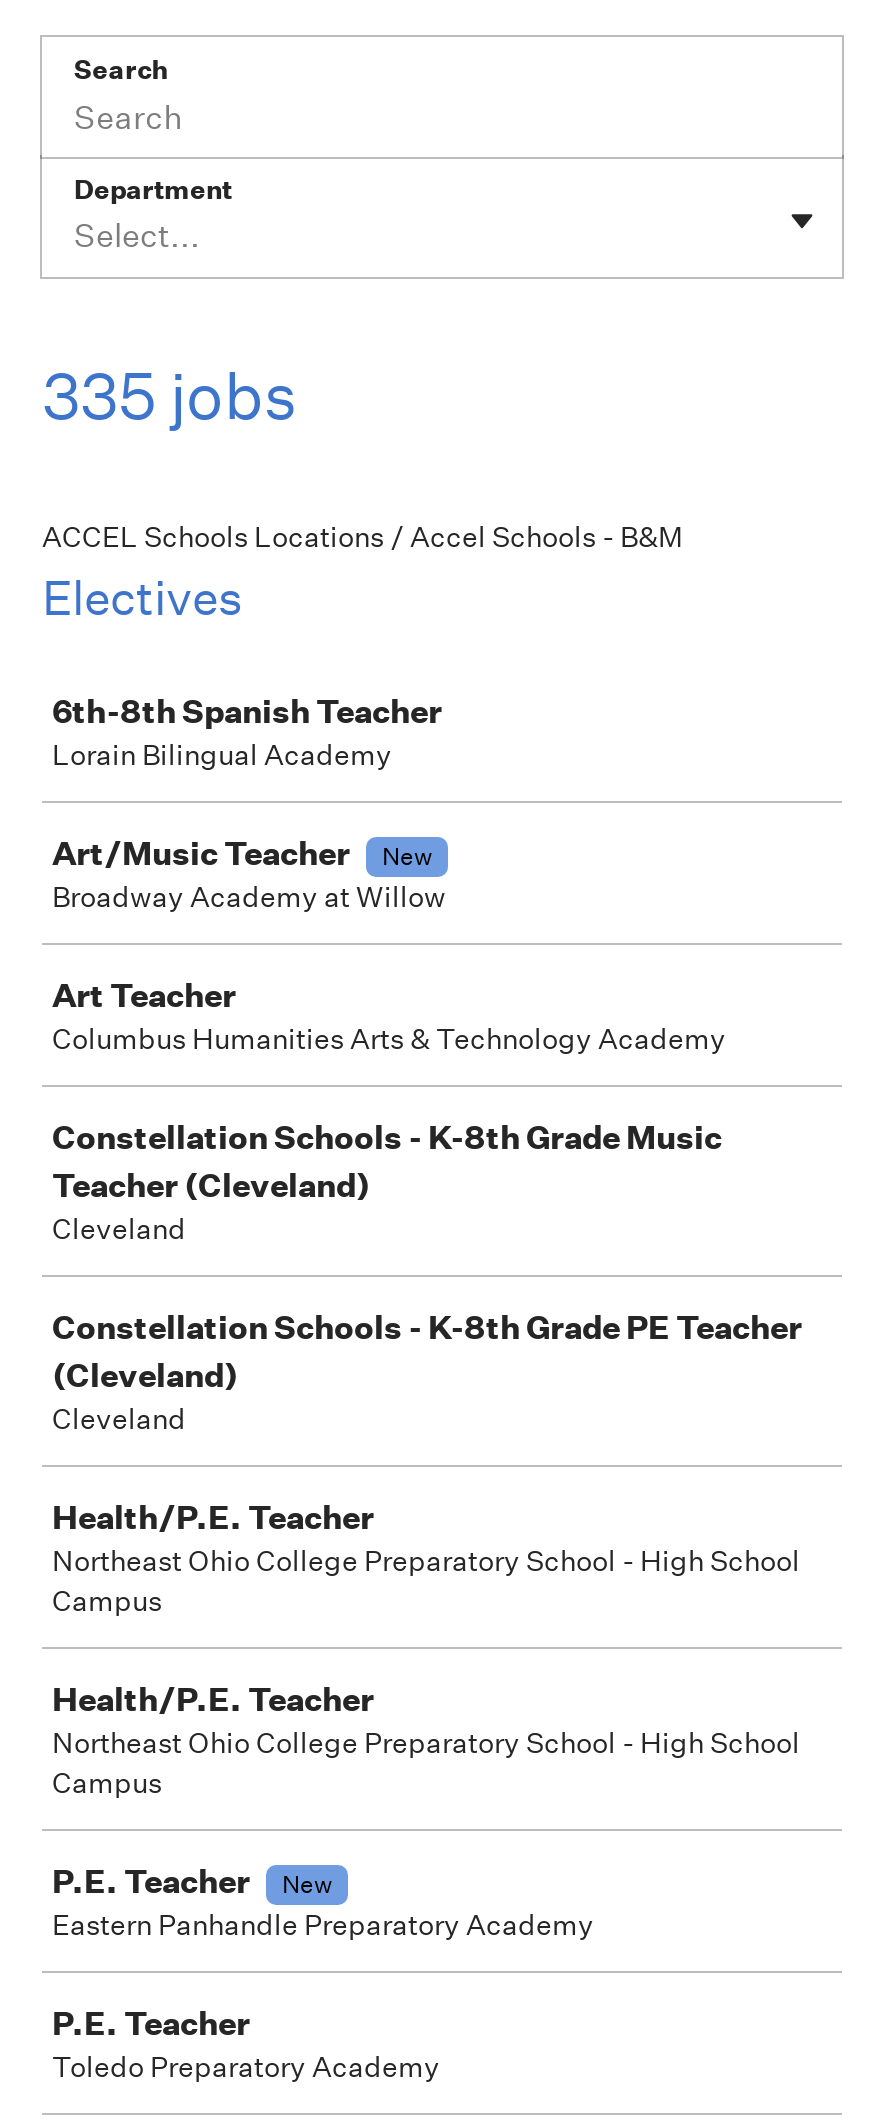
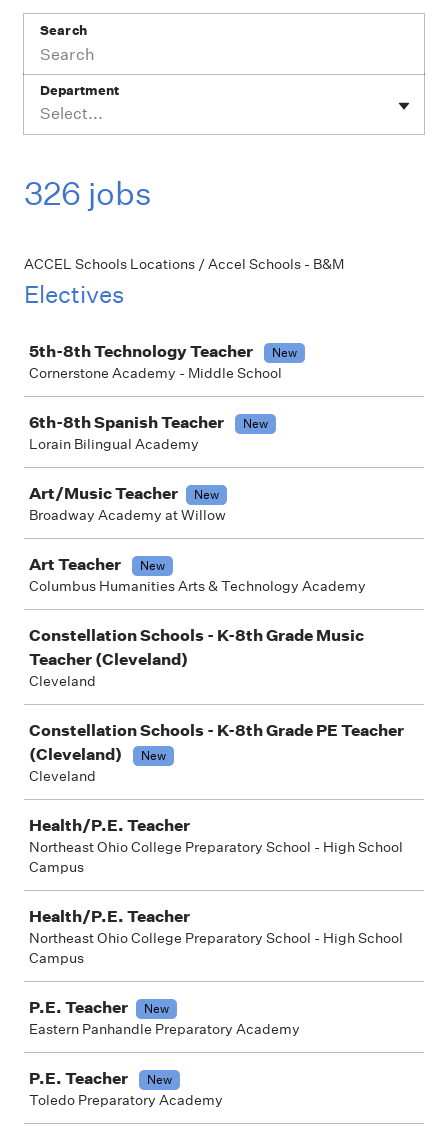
[42,357,298,435] 335 jobs -> [24,174,152,213] 326 jobs
none -> [29,341,297,382] 5th-8th Technology Teacher | New | Cornerstone Academy - Middle School
none -> [243,415,268,432] New
none -> [140,557,165,574] New
none -> [141,747,166,764] New
none -> [147,1071,172,1088] New

